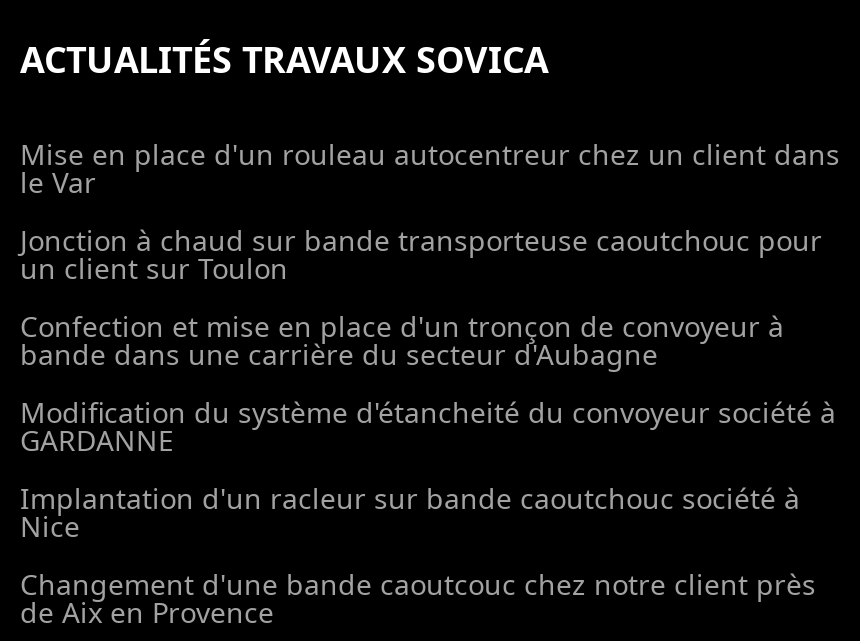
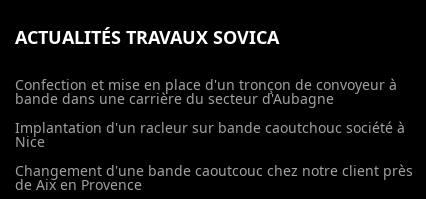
[20,135,840,287] Mise en place d'un rouleau autocentreur chez un client dans | le Var | Jonction à chaud sur bande transporteuse caoutchouc pour | un client sur Toulon -> none
[20,393,836,459] Modification du système d'étancheité du convoyeur société à | GARDANNE -> none

